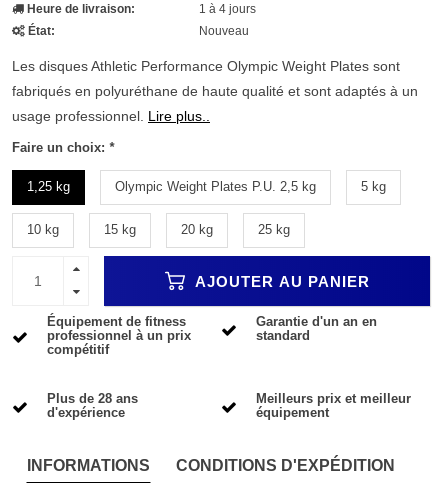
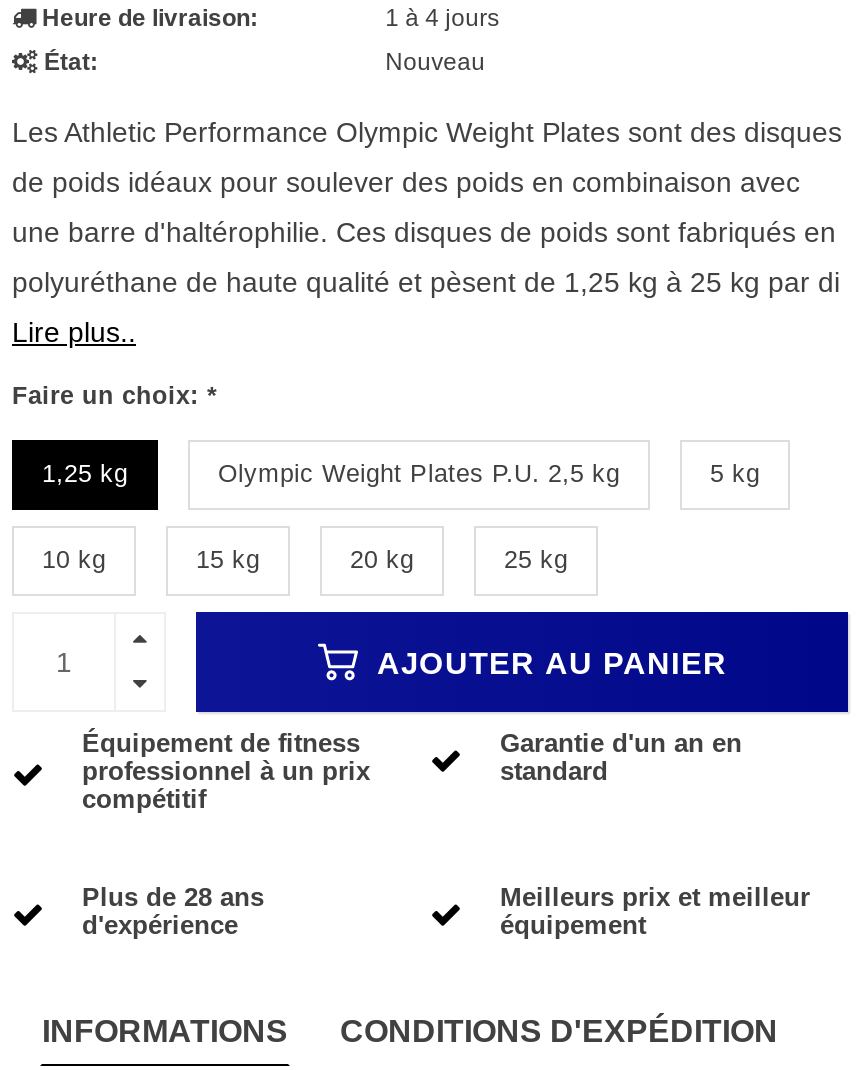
[12,58,418,124] Les disques Athletic Performance Olympic Weight Plates sont | fabriqués en polyuréthane de haute qualité et sont adaptés à un | usage professionnel. Lire plus.. -> [12,115,842,347] Les Athletic Performance Olympic Weight Plates sont des disques | de poids idéaux pour soulever des poids en combinaison avec | une barre d'haltérophilie. Ces disques de poids sont fabriqués en | polyuréthane de haute qualité et pèsent de 1,25 kg à 25 kg par di | Lire plus..

